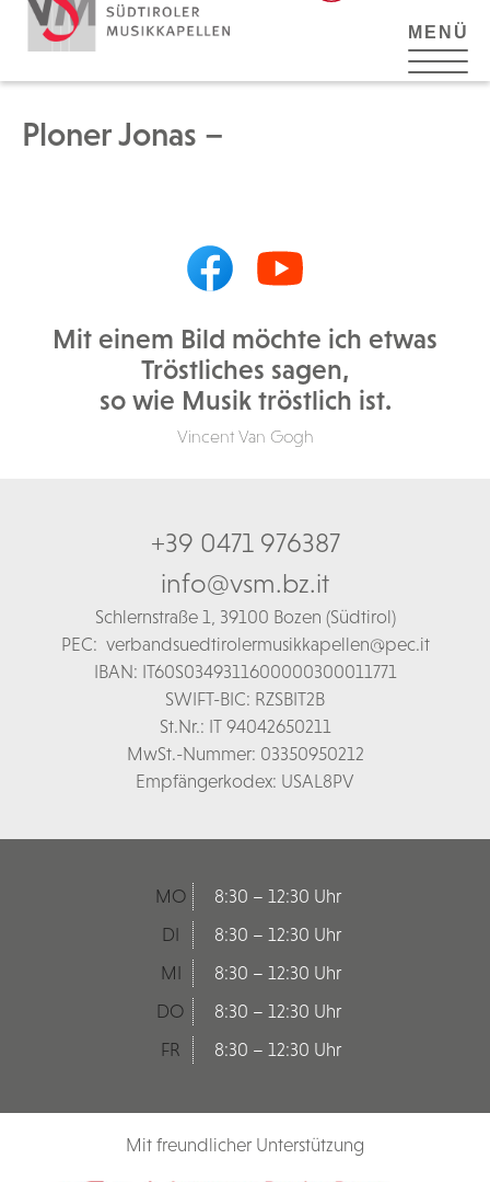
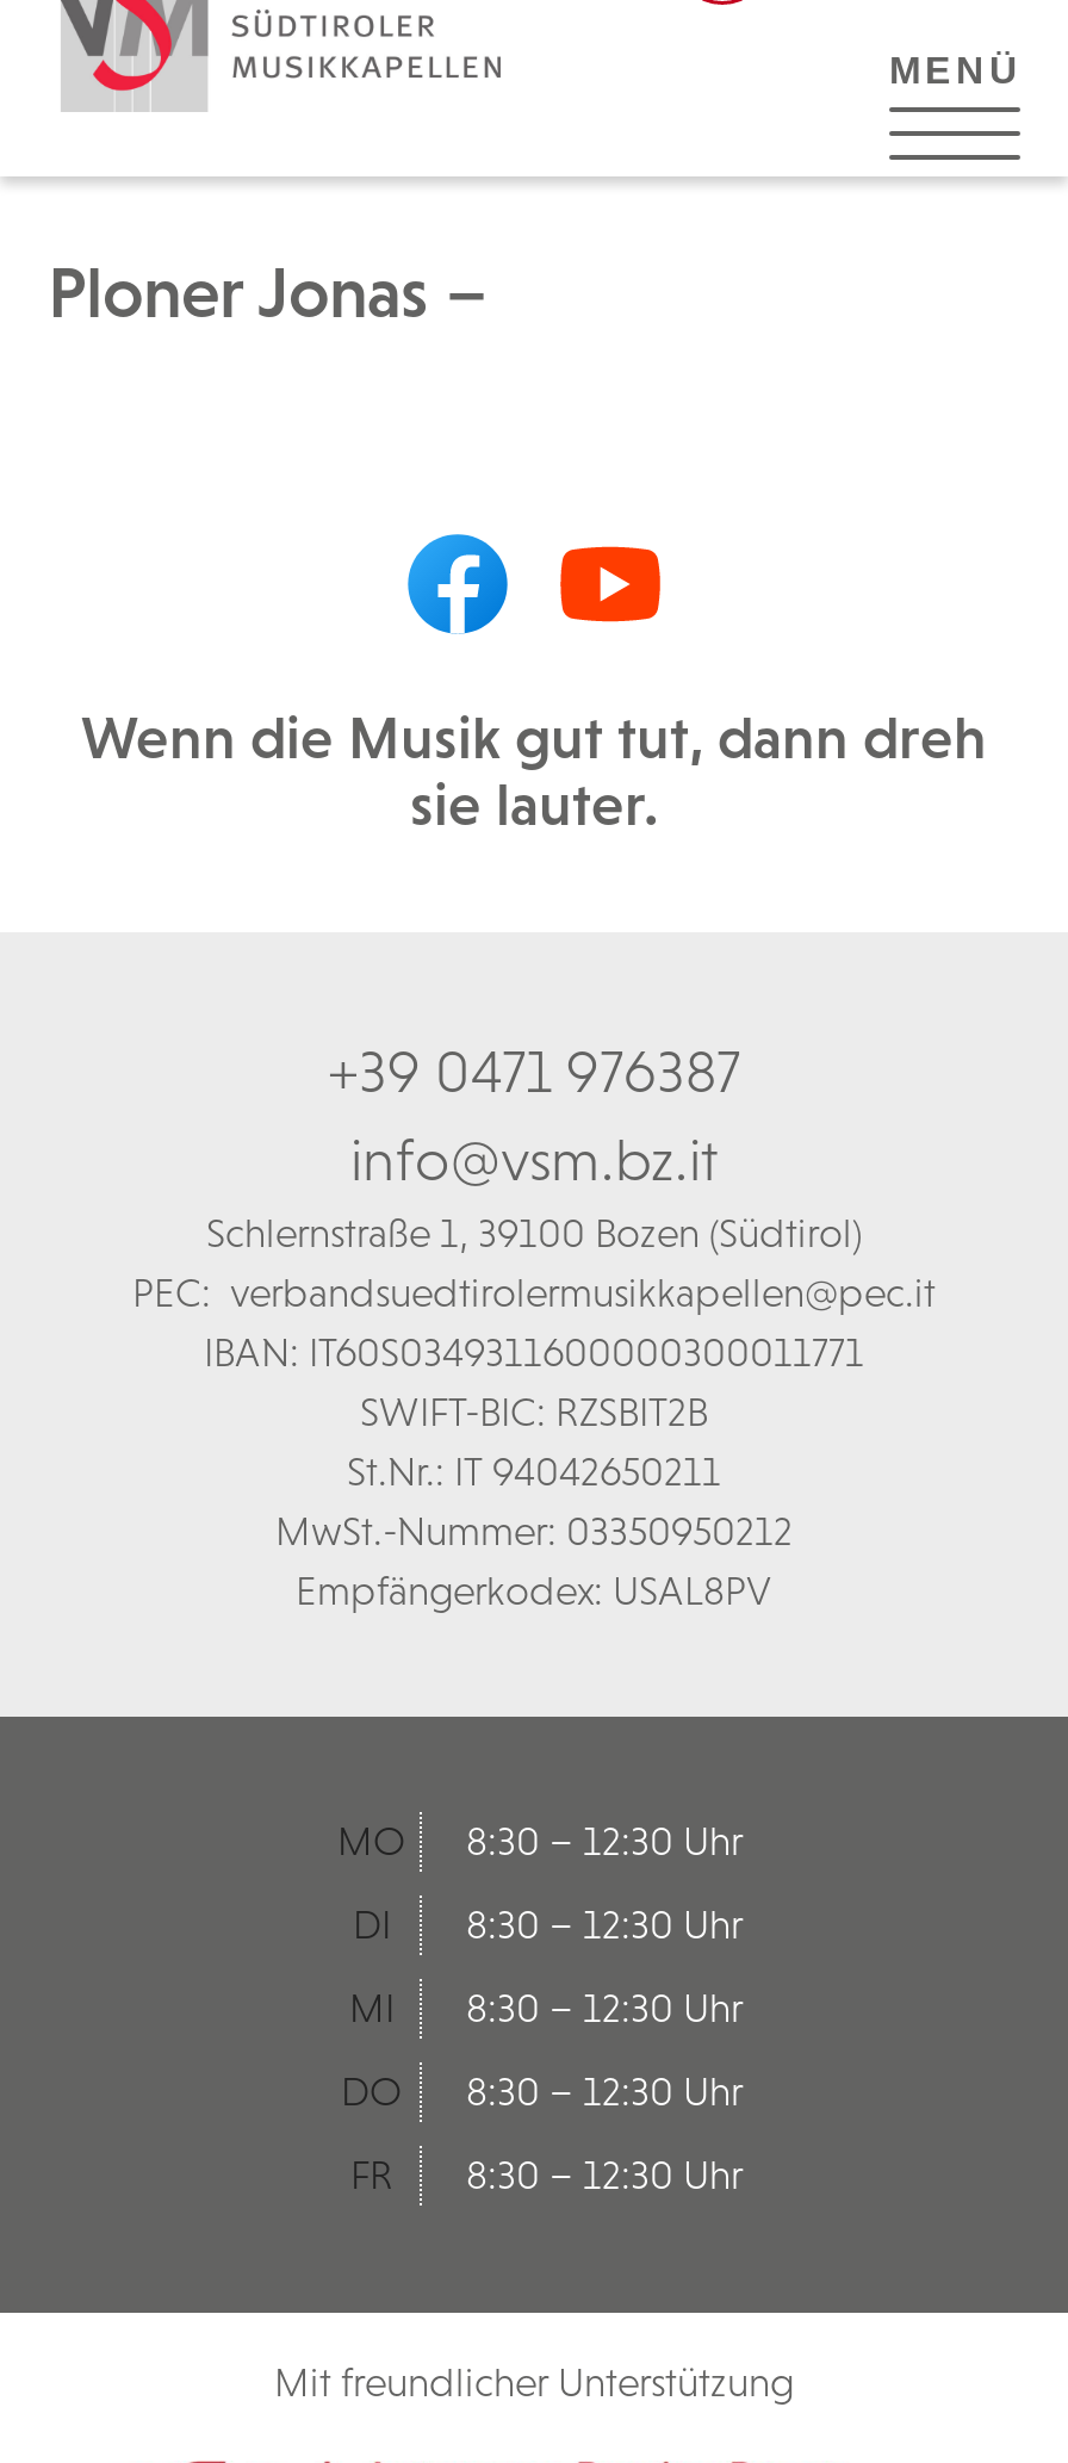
[52,323,437,446] Mit einem Bild möchte ich etwas | Tröstliches sagen, | so wie Musik tröstlich ist. | Vincent Van Gogh -> [81,704,987,837] Wenn die Musik gut tut, dann dreh | sie lauter.

